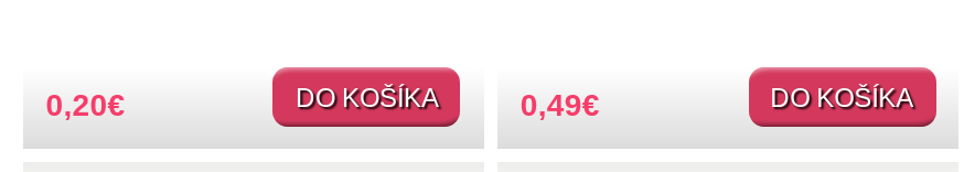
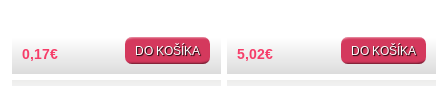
[46,88,125,123] 0,20€ -> [22,46,58,62] 0,17€
[520,88,600,123] 0,49€ -> [237,46,273,62] 5,02€

